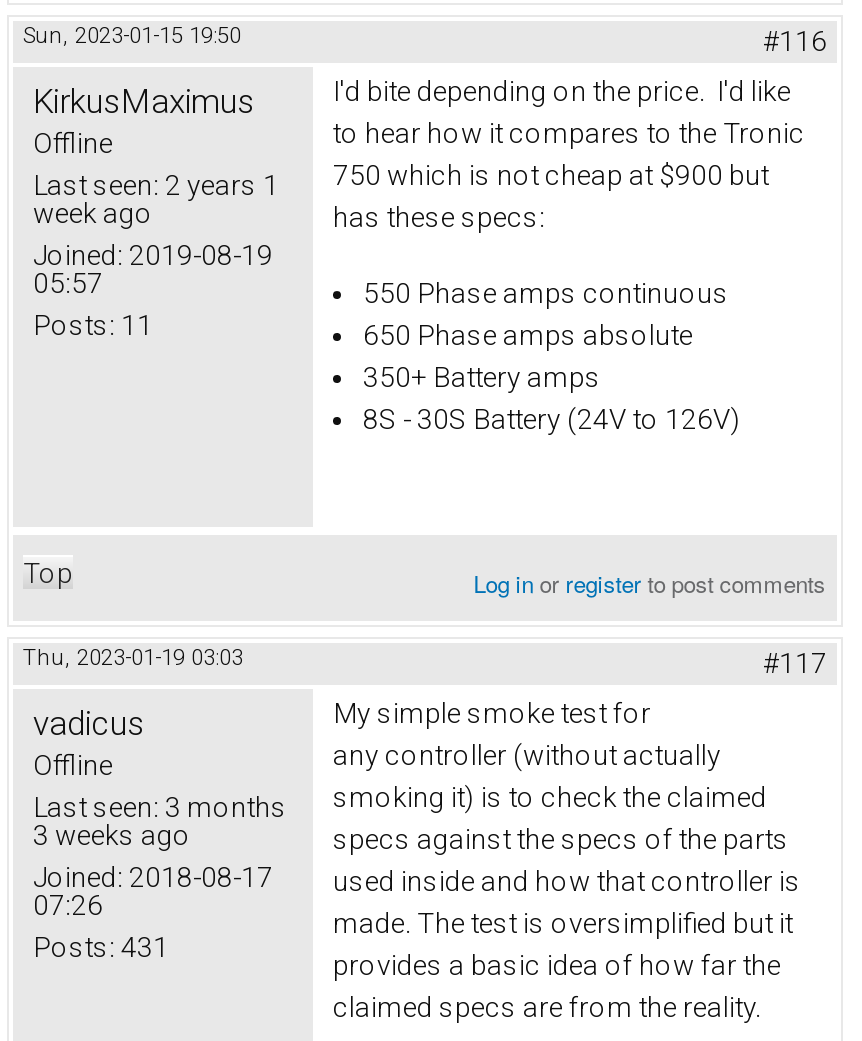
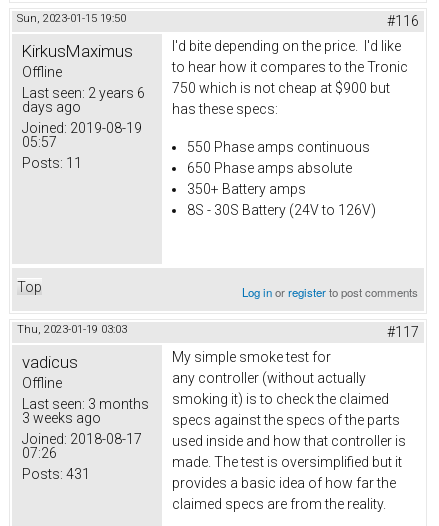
[33,170,279,202] Last seen: 2 years 1 -> [22,85,145,101] Last seen: 2 years 6
[33,198,153,230] week ago -> [22,99,81,115] days ago

